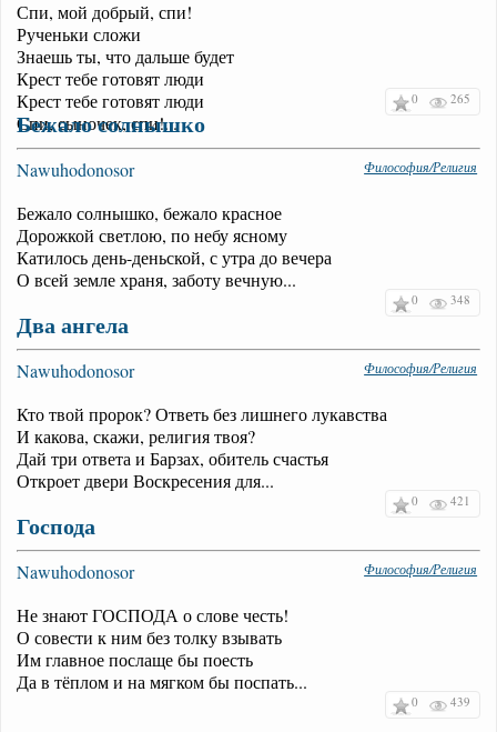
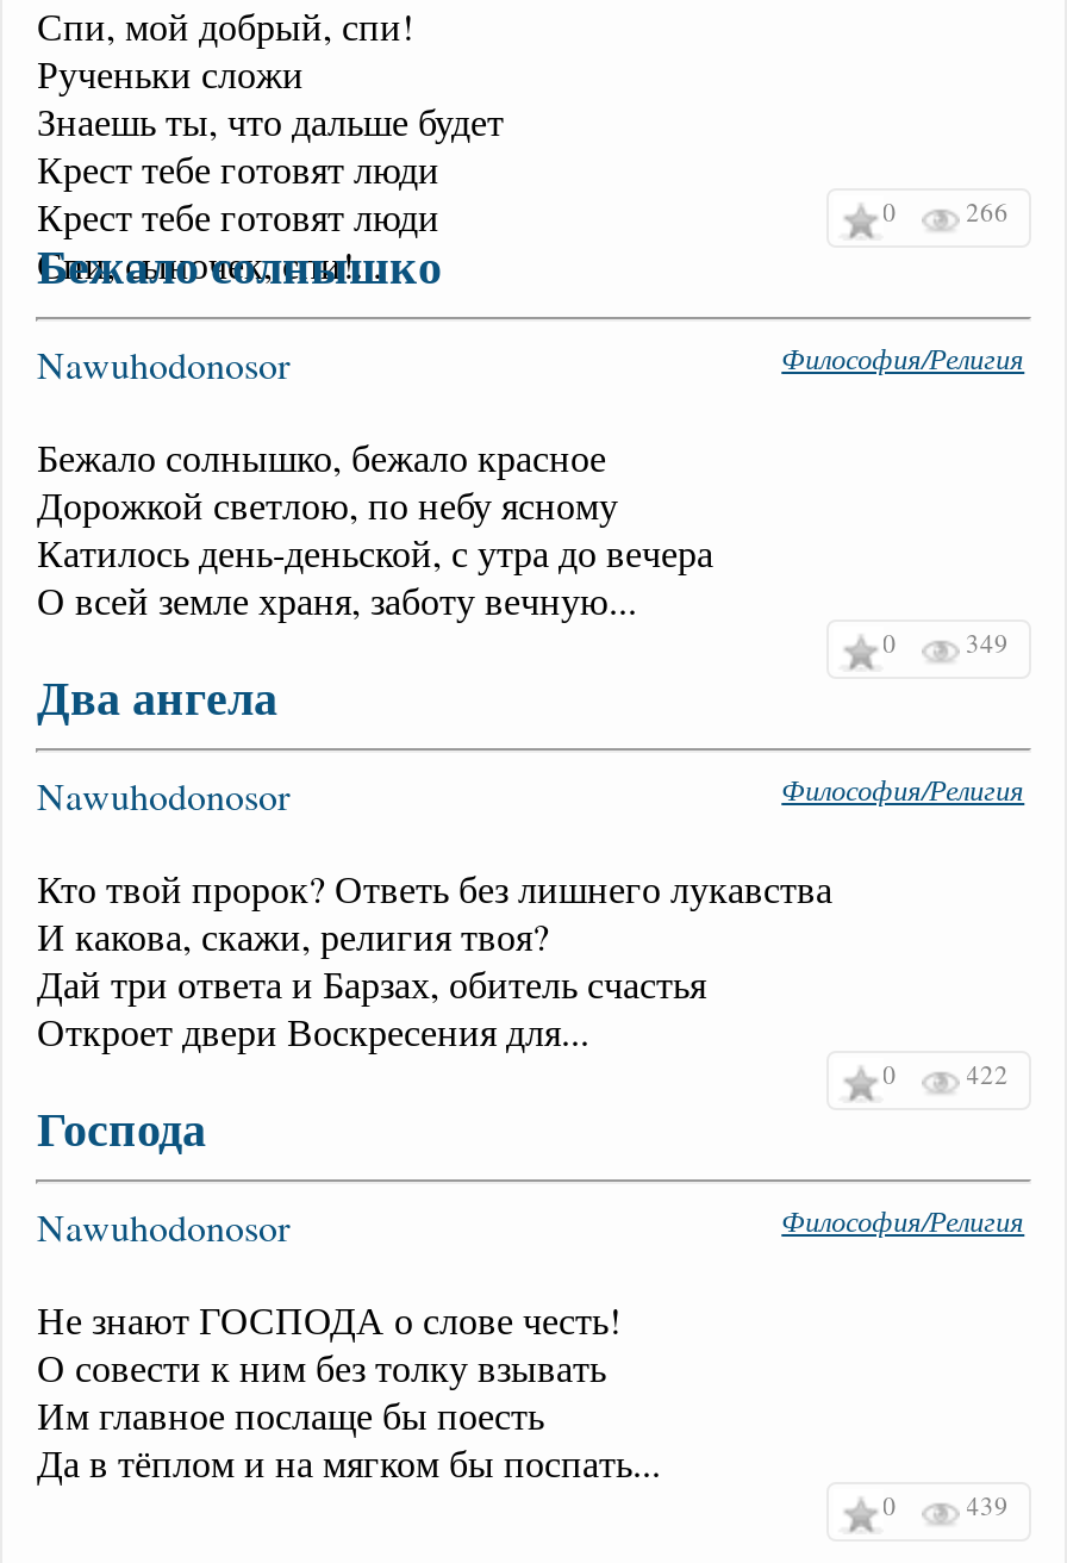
[411,90,470,107] 0 265 -> [882,193,1009,229] 0 266
[411,291,470,308] 0 348 -> [882,624,1009,660] 0 349
[411,492,470,509] 0 421 -> [882,1056,1009,1091] 0 422

